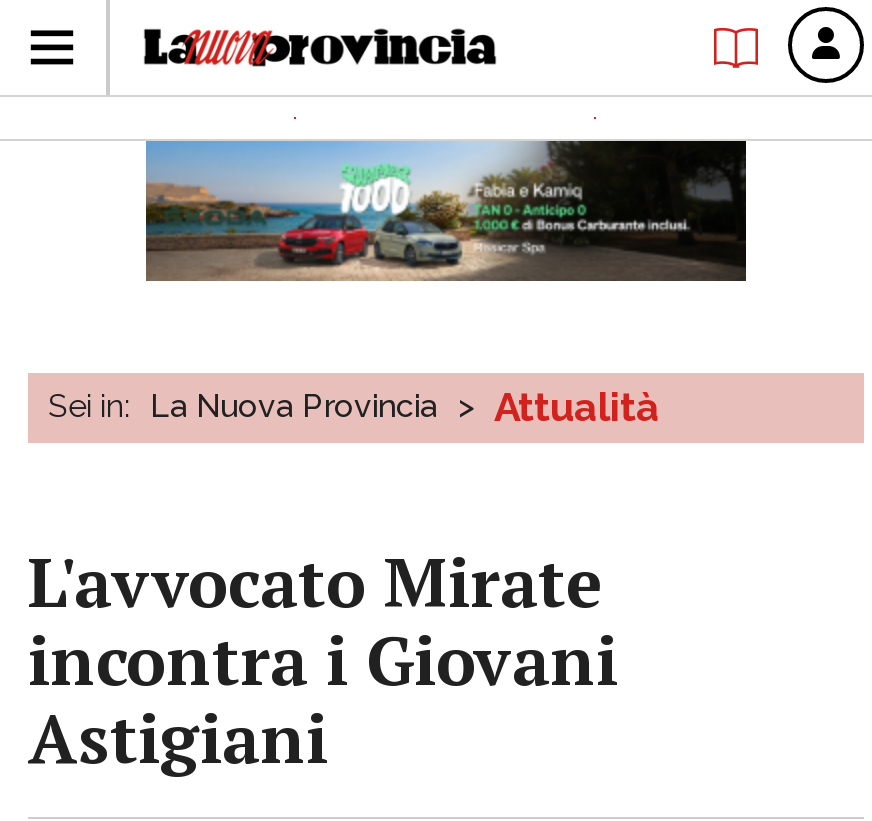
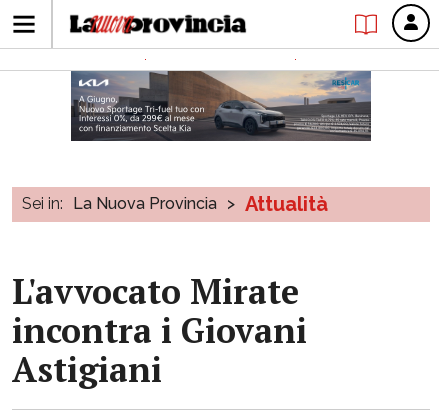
[146,139,748,283] [image] -> [71,70,372,142] [image]

